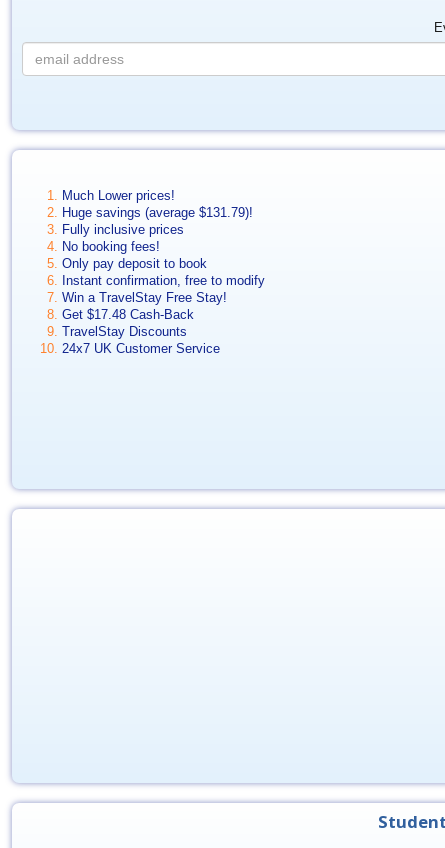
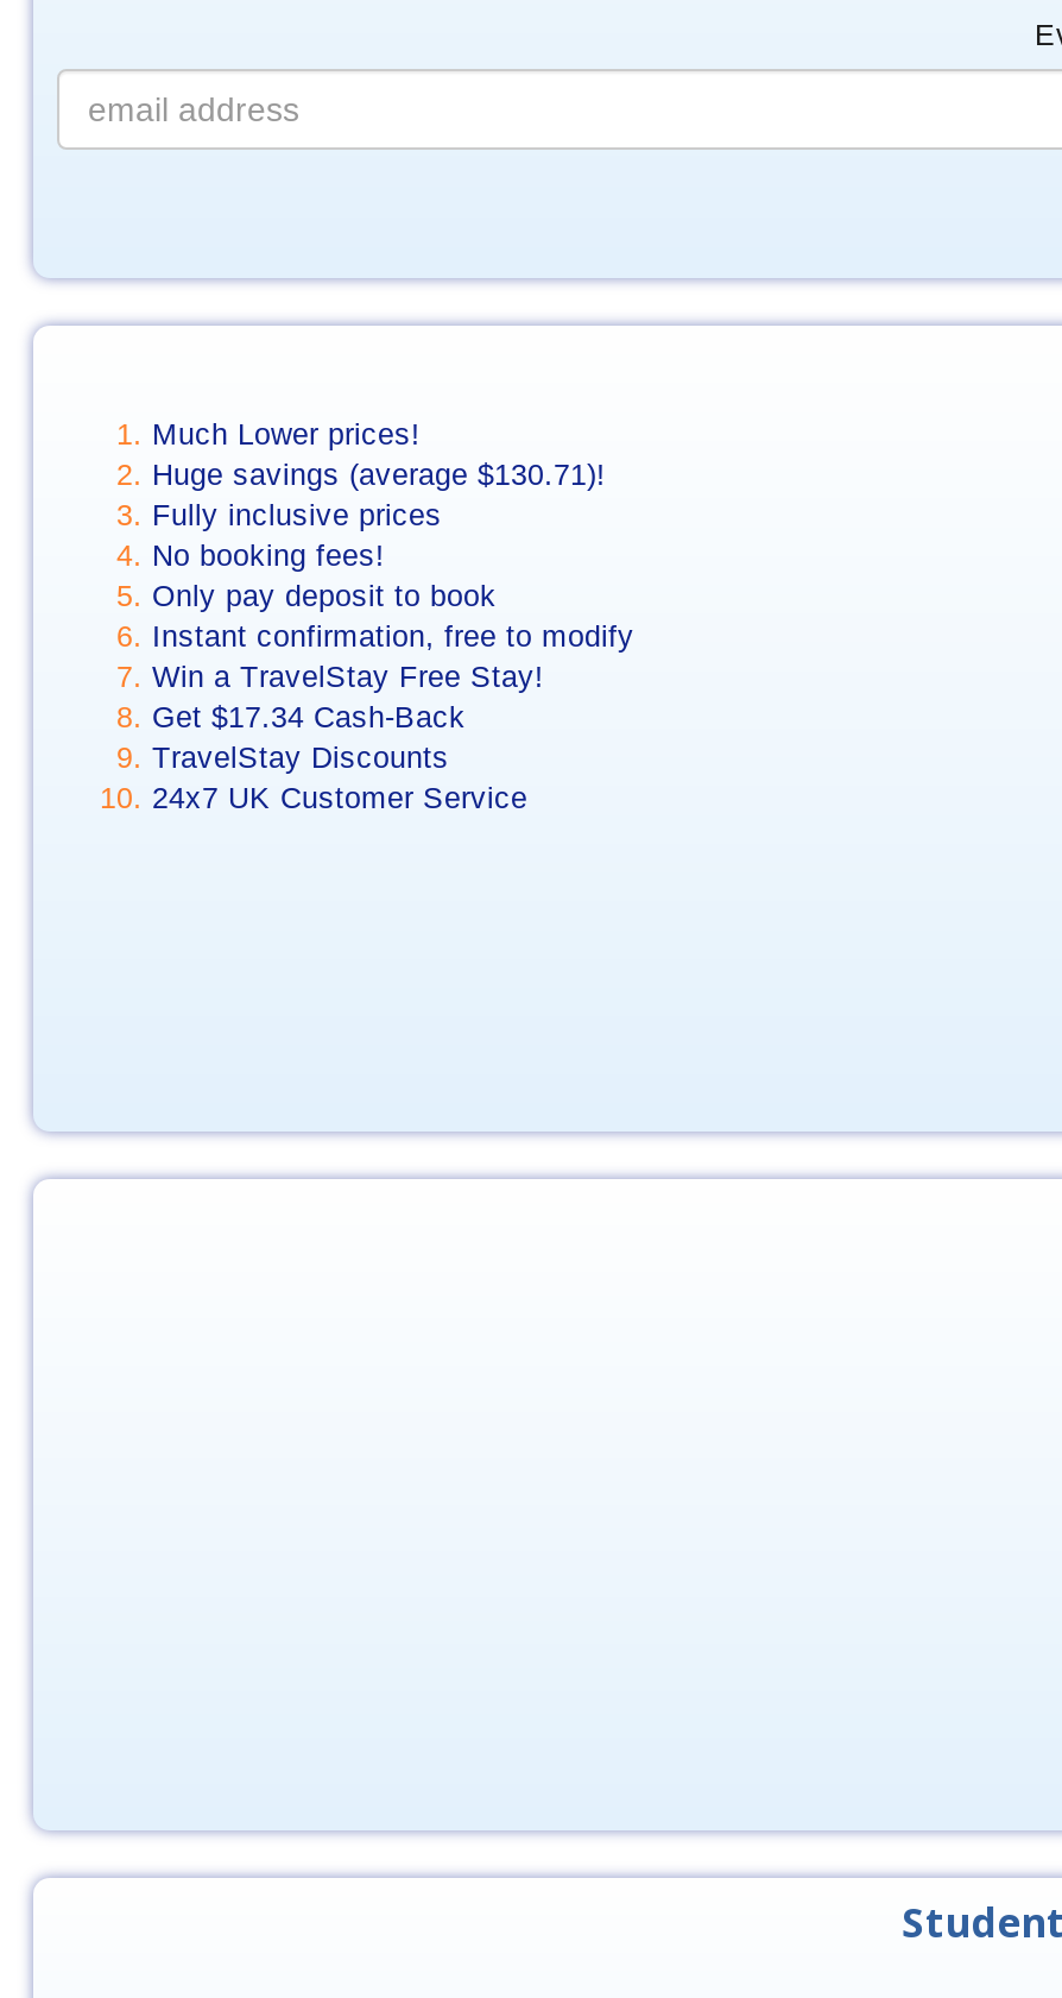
[62,206,253,220] Huge savings (average $131.79)! -> [152,458,606,492] Huge savings (average $130.71)!
[62,308,194,322] Get $17.48 Cash-Back -> [152,701,466,734] Get $17.34 Cash-Back

